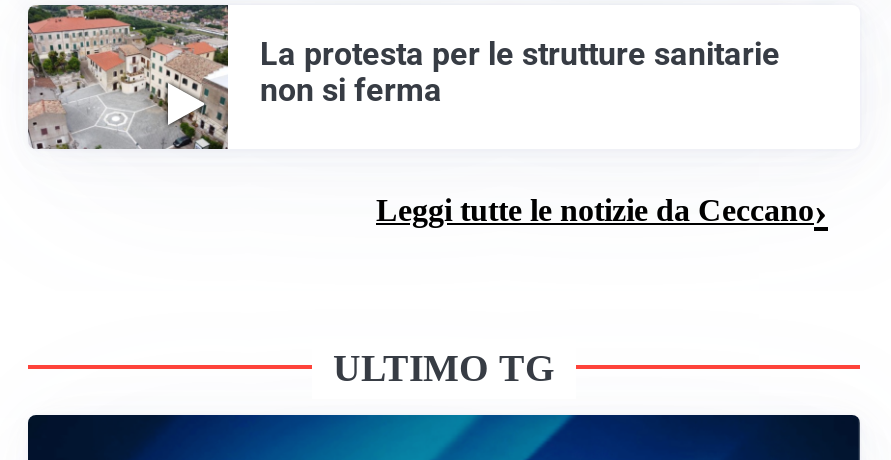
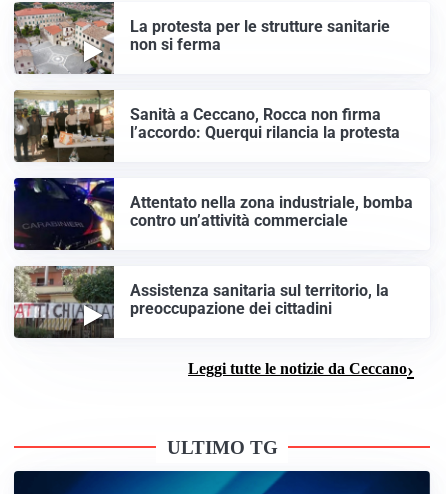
none -> [13,89,400,163] [image] | Sanità a Ceccano, Rocca non firma | l’accordo: Querqui rilancia la protesta
none -> [13,177,413,251] [image] | Attentato nella zona industriale, bomba | contro un’attività commerciale
none -> [14,266,389,338] [image] | Assistenza sanitaria sul territorio, la | preoccupazione dei cittadini

